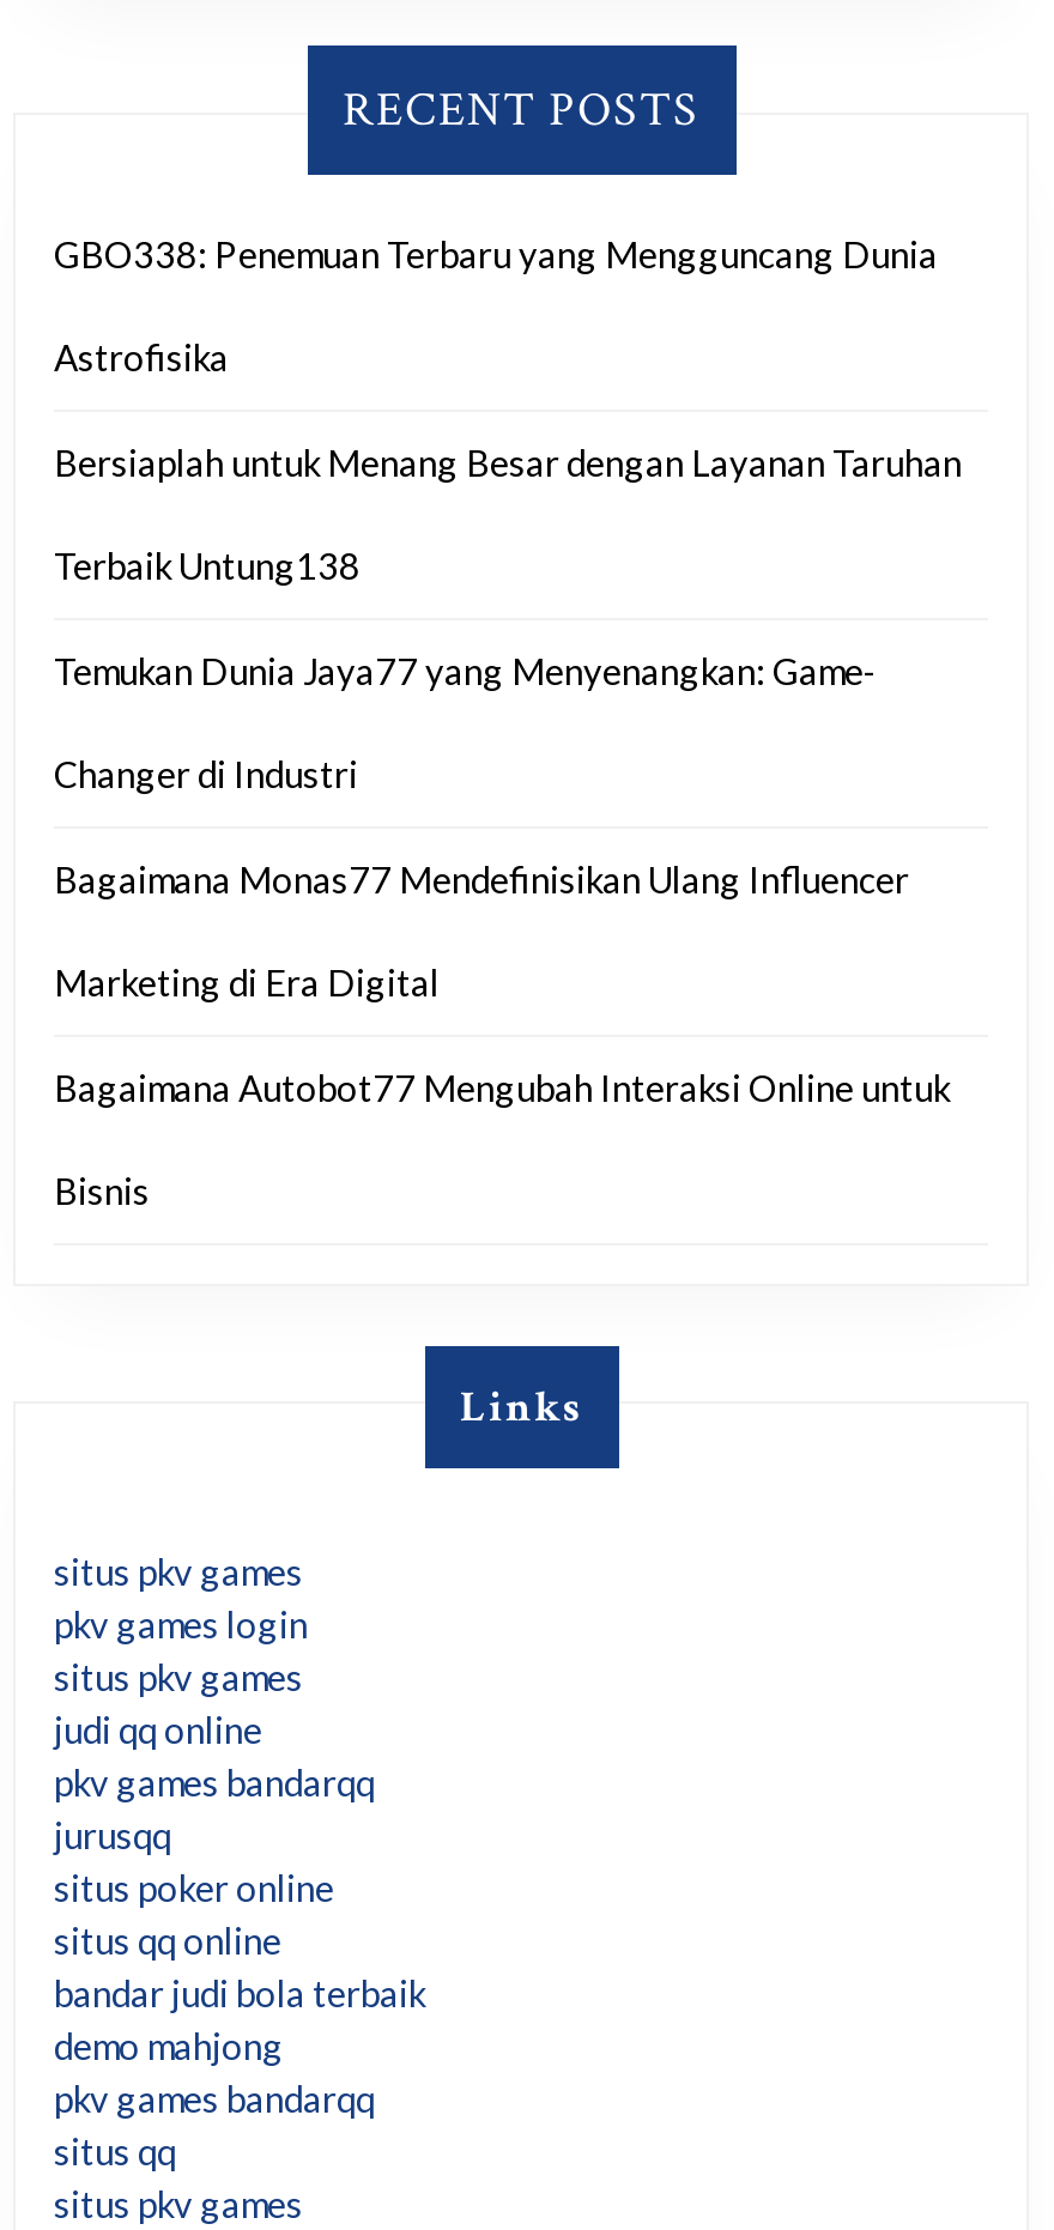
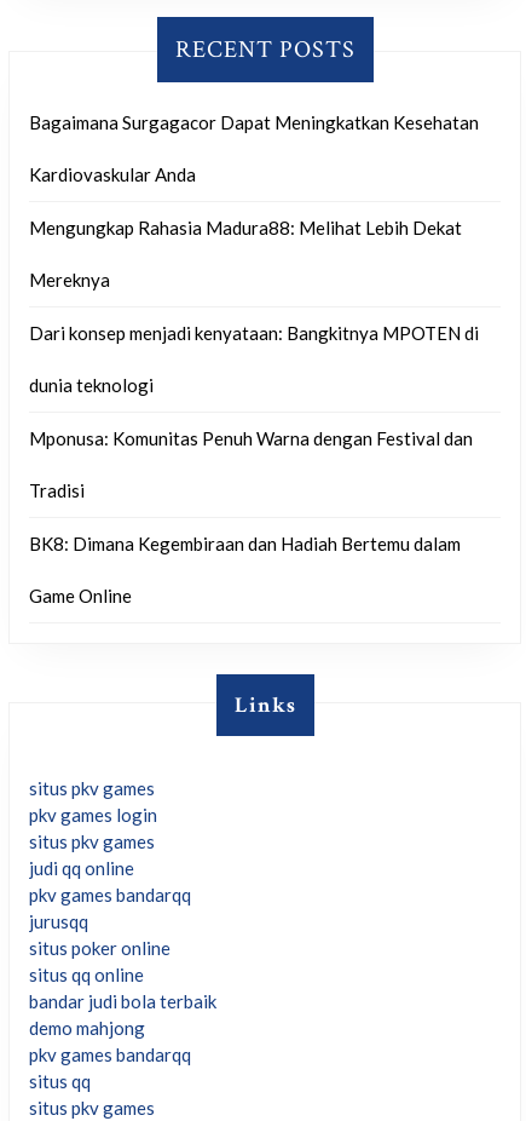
[54,232,938,275] GBO338: Penemuan Terbaru yang Mengguncang Dunia -> [29,111,479,133] Bagaimana Surgagacor Dapat Meningkatkan Kesehatan
[54,335,229,378] Astrofisika -> [29,163,196,185] Kardiovaskular Anda
[54,440,962,483] Bersiaplah untuk Menang Besar dengan Layanan Taruhan -> [29,216,462,238] Mengungkap Rahasia Madura88: Melihat Lebih Dekat
[54,543,361,586] Terbaik Untung138 -> [29,269,110,290] Mereknya
[54,649,878,692] Temukan Dunia Jaya77 yang Menyenangkan: Game- -> [29,322,479,344] Dari konsep menjadi kenyataan: Bangkitnya MPOTEN di
[54,752,358,795] Changer di Industri -> [29,374,154,396] dunia teknologi
[54,857,909,900] Bagaimana Monas77 Mendefinisikan Ulang Influencer -> [29,427,473,449] Mponusa: Komunitas Penuh Warna dengan Festival dan
[54,960,440,1003] Marketing di Era Digital -> [29,479,85,501] Tradisi
[54,1065,950,1109] Bagaimana Autobot77 Mengubah Interaksi Online untuk -> [29,532,461,554] BK8: Dimana Kegembiraan dan Hadiah Bertemu dalam
[54,1168,150,1212] Bisnis -> [29,584,132,606] Game Online

